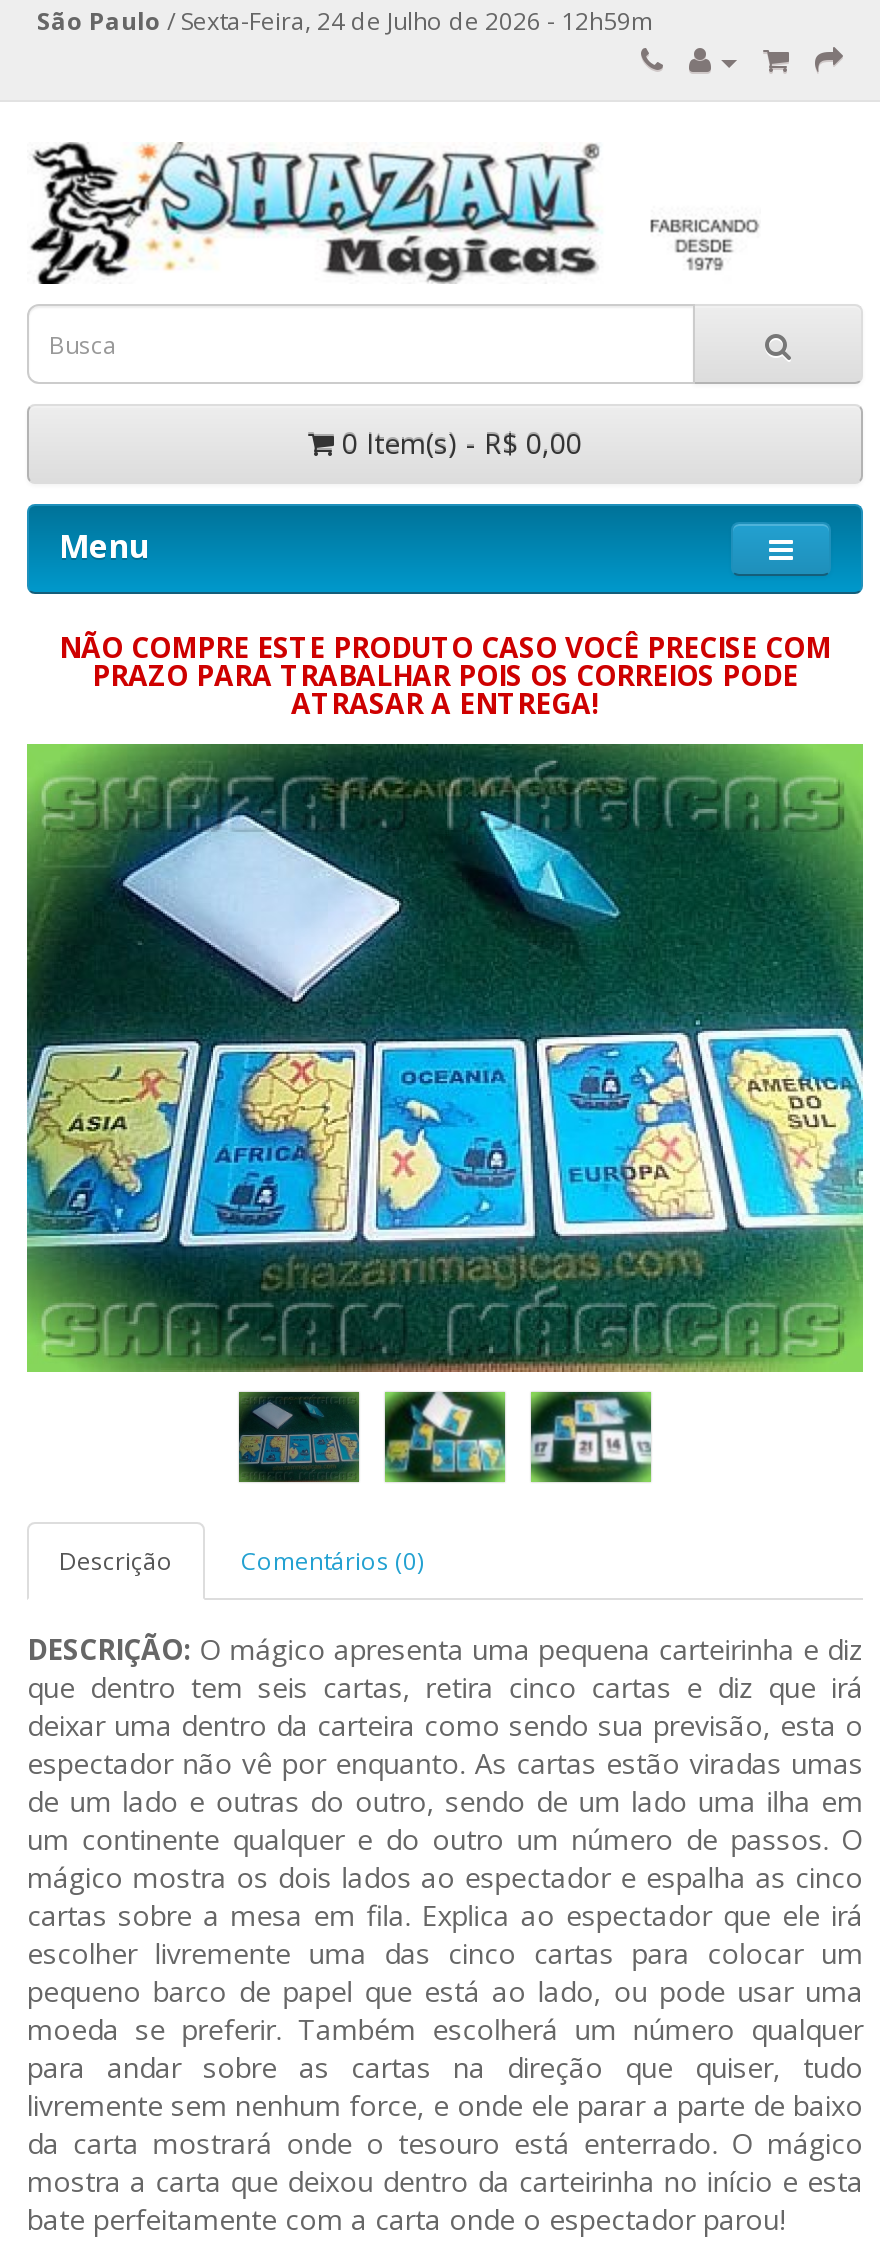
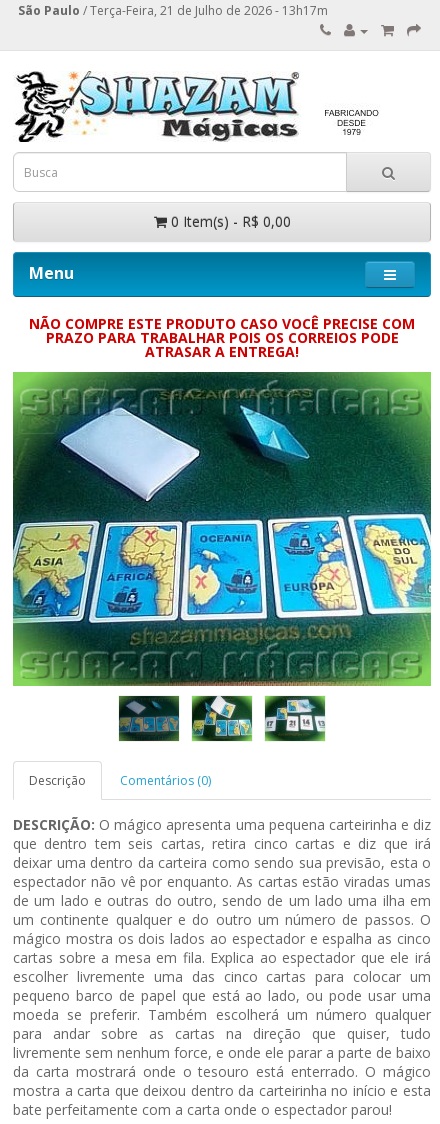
[37,4,653,38] São Paulo / Sexta-Feira, 24 de Julho de 2026 - 12h59m -> [18,2,328,19] São Paulo / Terça-Feira, 21 de Julho de 2026 - 13h17m

